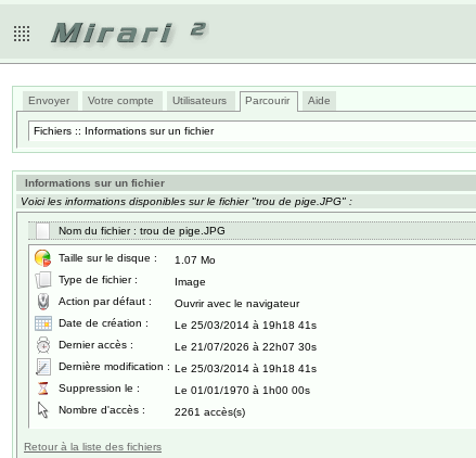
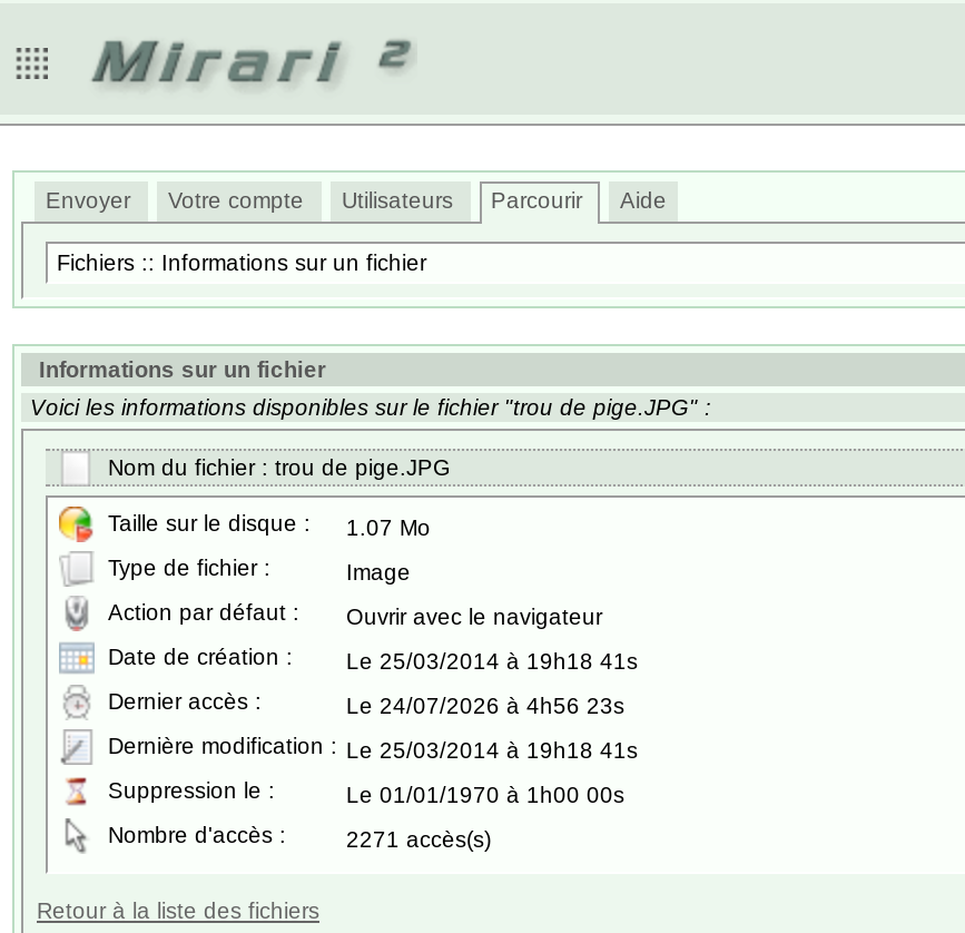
[175,341,317,353] Le 21/07/2026 à 22h07 30s -> [346,694,624,718] Le 24/07/2026 à 4h56 23s
[175,406,245,418] 2261 accès(s) -> [346,827,491,852] 2271 accès(s)

